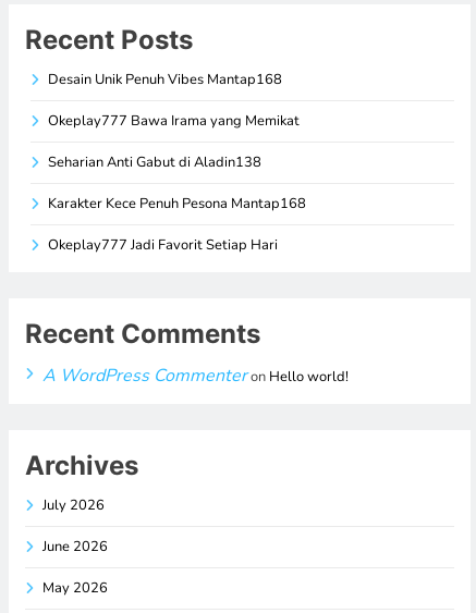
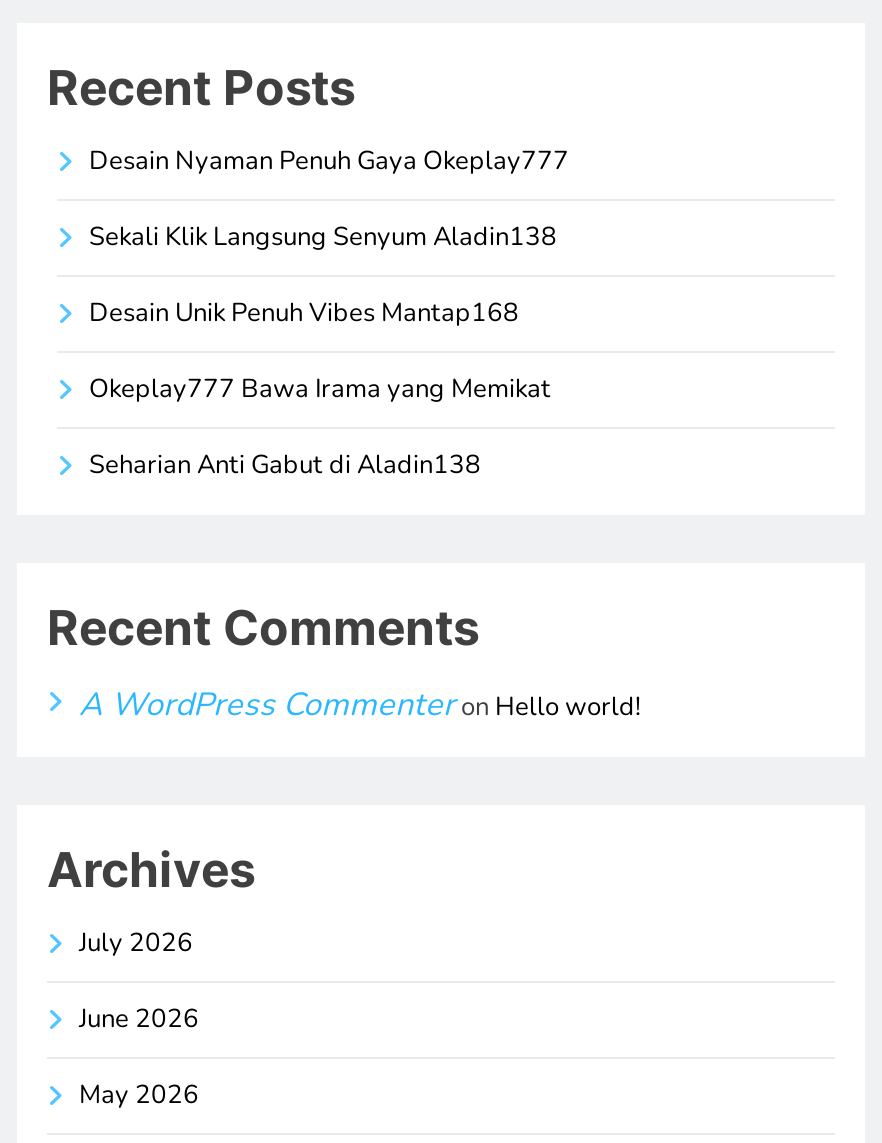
none -> [89,142,569,254] Desain Nyaman Penuh Gaya Okeplay777 | Sekali Klik Langsung Senyum Aladin138
moved [48,69,300,172] -> [89,294,551,482]: Desain Unik Penuh Vibes Mantap168 | Okeplay777 Bawa Irama yang Memikat | Seharian Anti Gabut di Aladin138
[48,193,306,254] Karakter Kece Penuh Pesona Mantap168 | Okeplay777 Jadi Favorit Setiap Hari -> none

